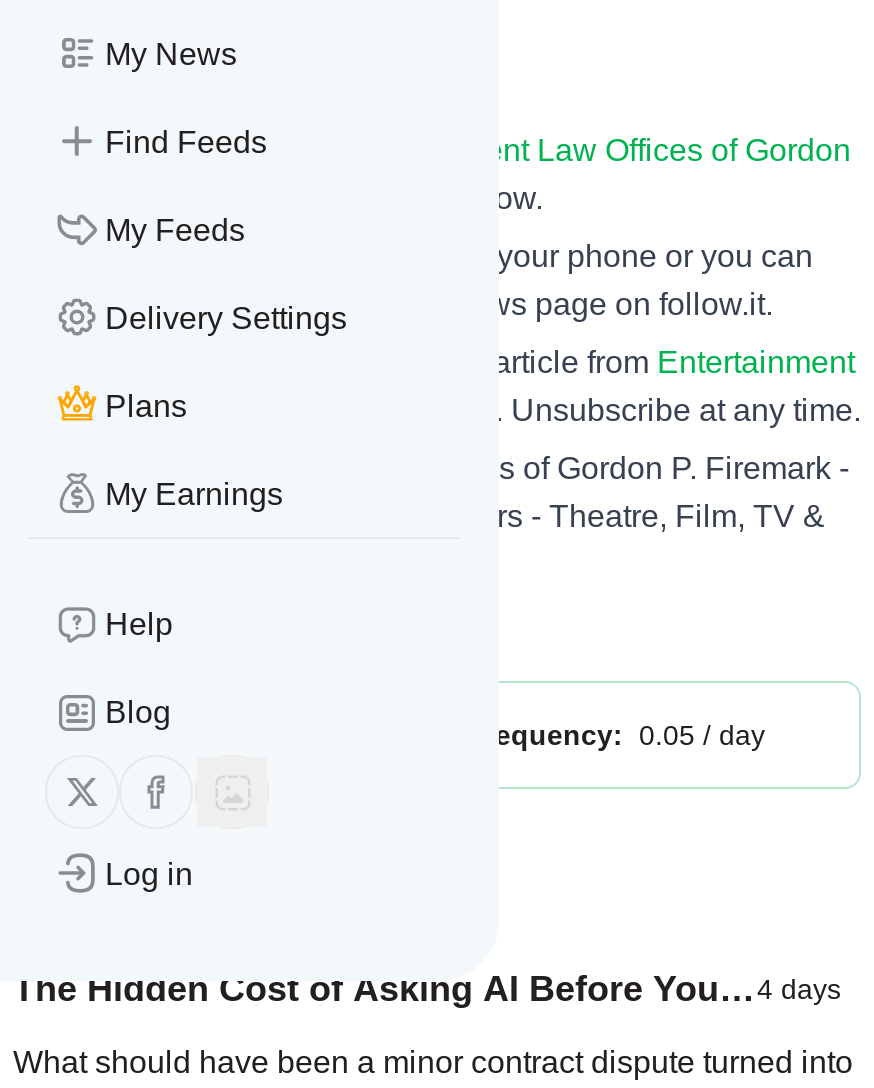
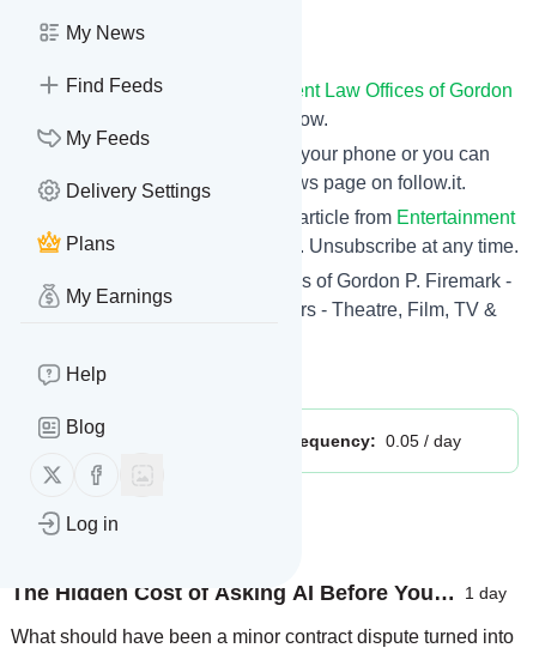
[13,969,841,1009] The Hidden Cost of Asking AI Before You 4 days -> [11,581,507,605] The Hidden Cost of Asking AI Before You 1 day

